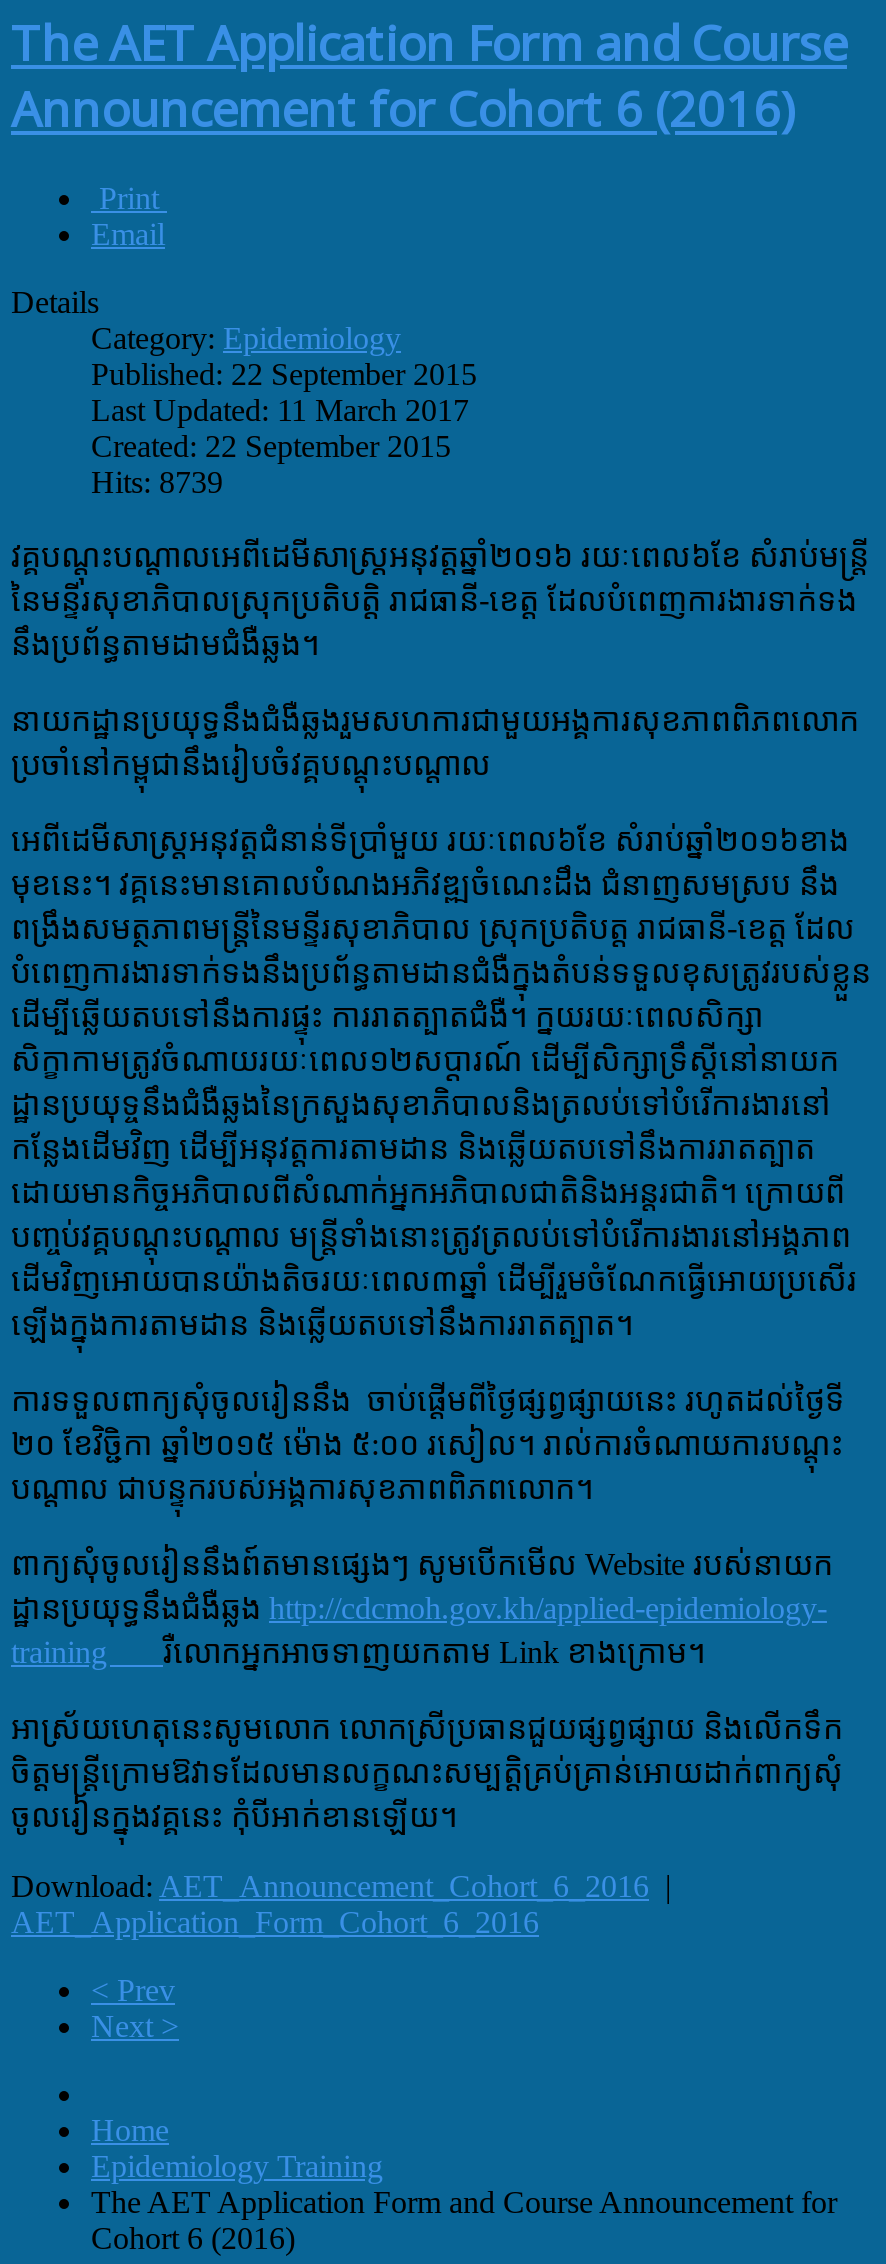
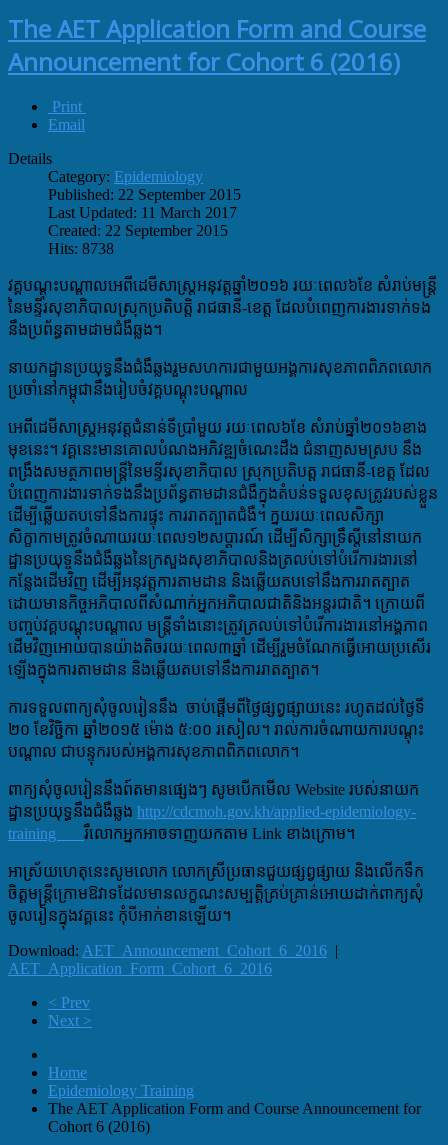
[91,465,223,499] Hits: 8739 -> [48,240,114,257] Hits: 8738

